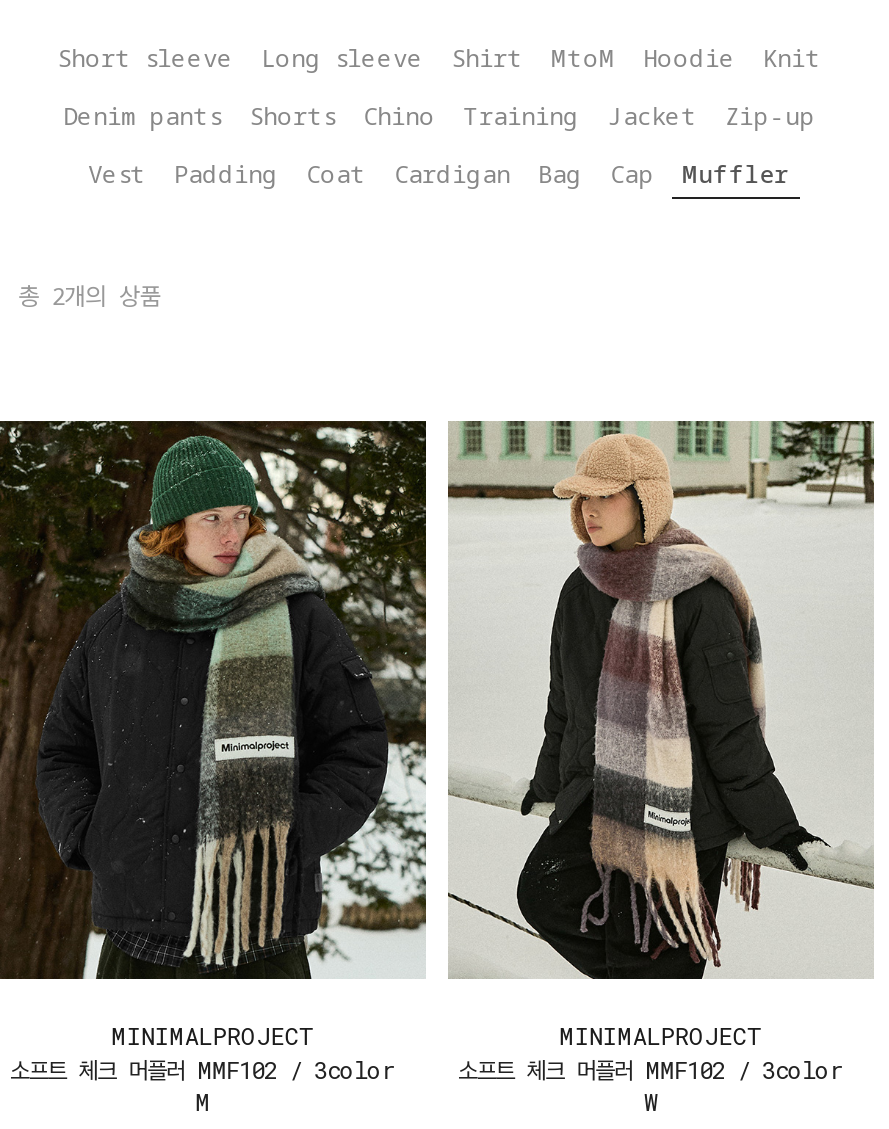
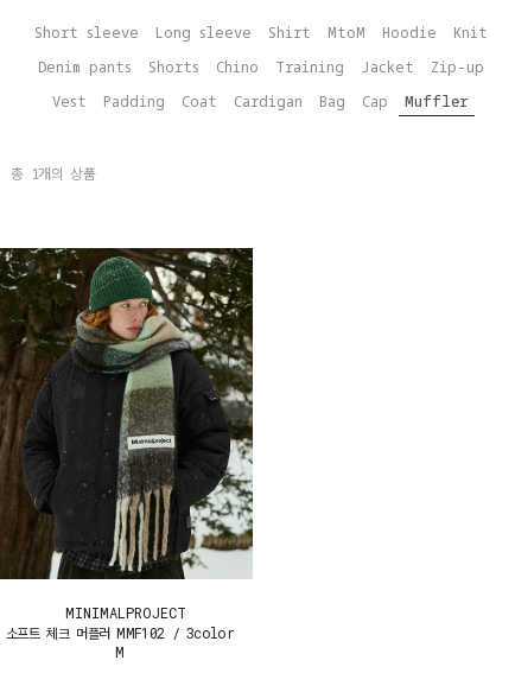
[18,280,160,314] 총 2개의 상품 -> [11,164,95,184] 총 1개의 상품
[446,419,876,1117] [image] | MINIMALPROJECT | 소프트 체크 머플러 MMF102 / 3color | W -> none

